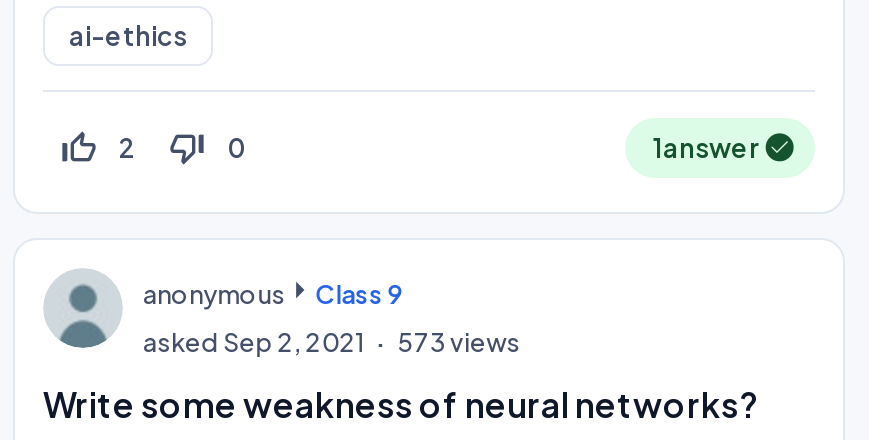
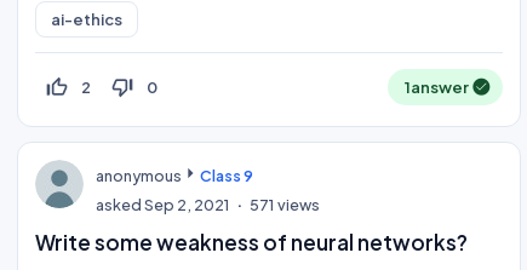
[143,326,520,358] asked Sep 2, 2021 573 views -> [96,195,319,214] asked Sep 2, 2021 571 views

